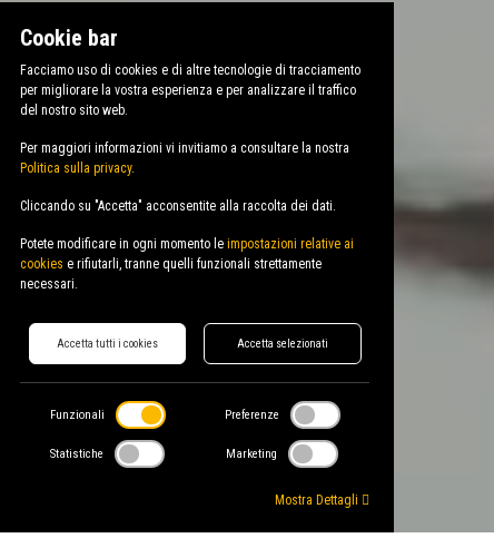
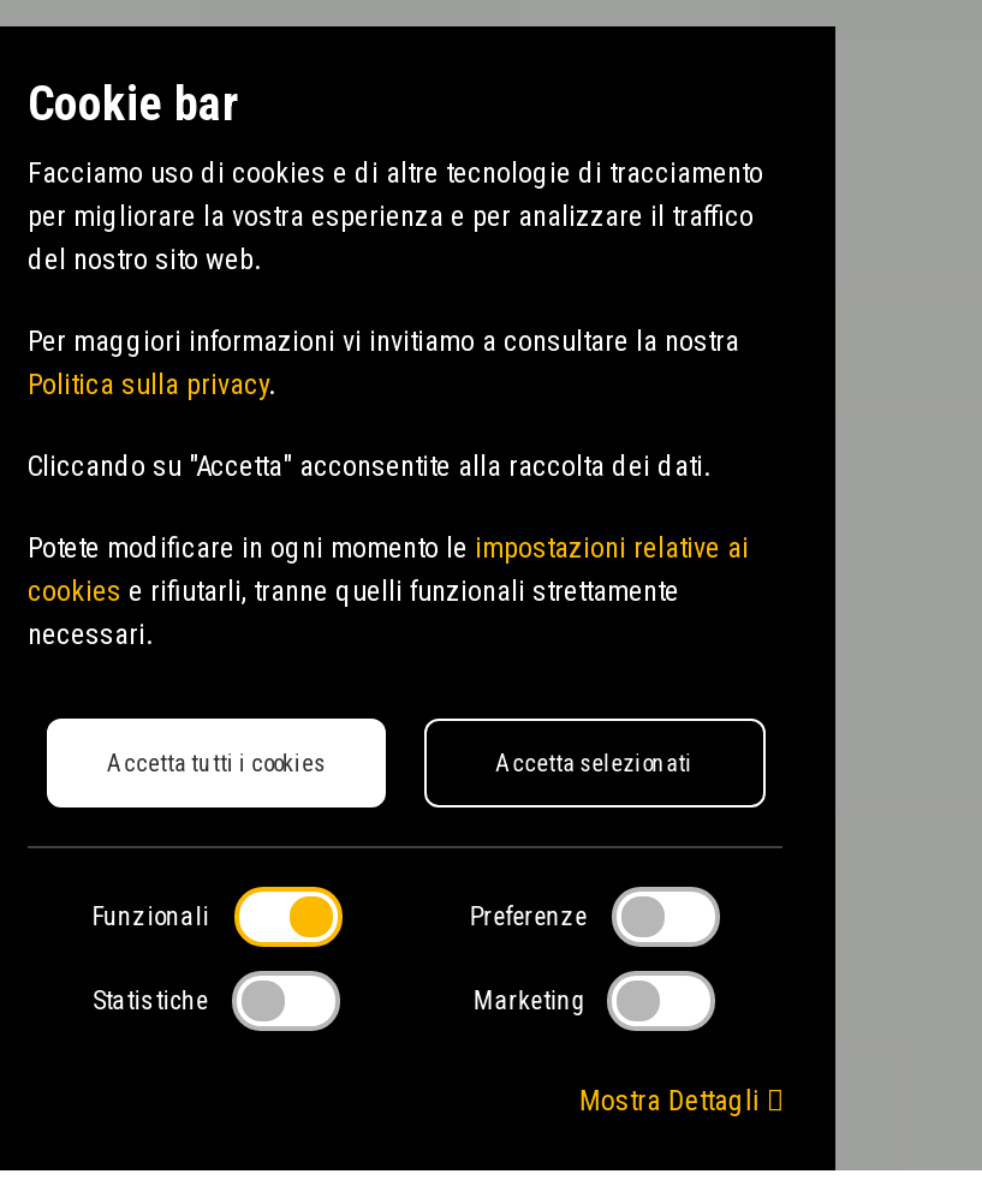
[394,172,491,297] [image] -> none

